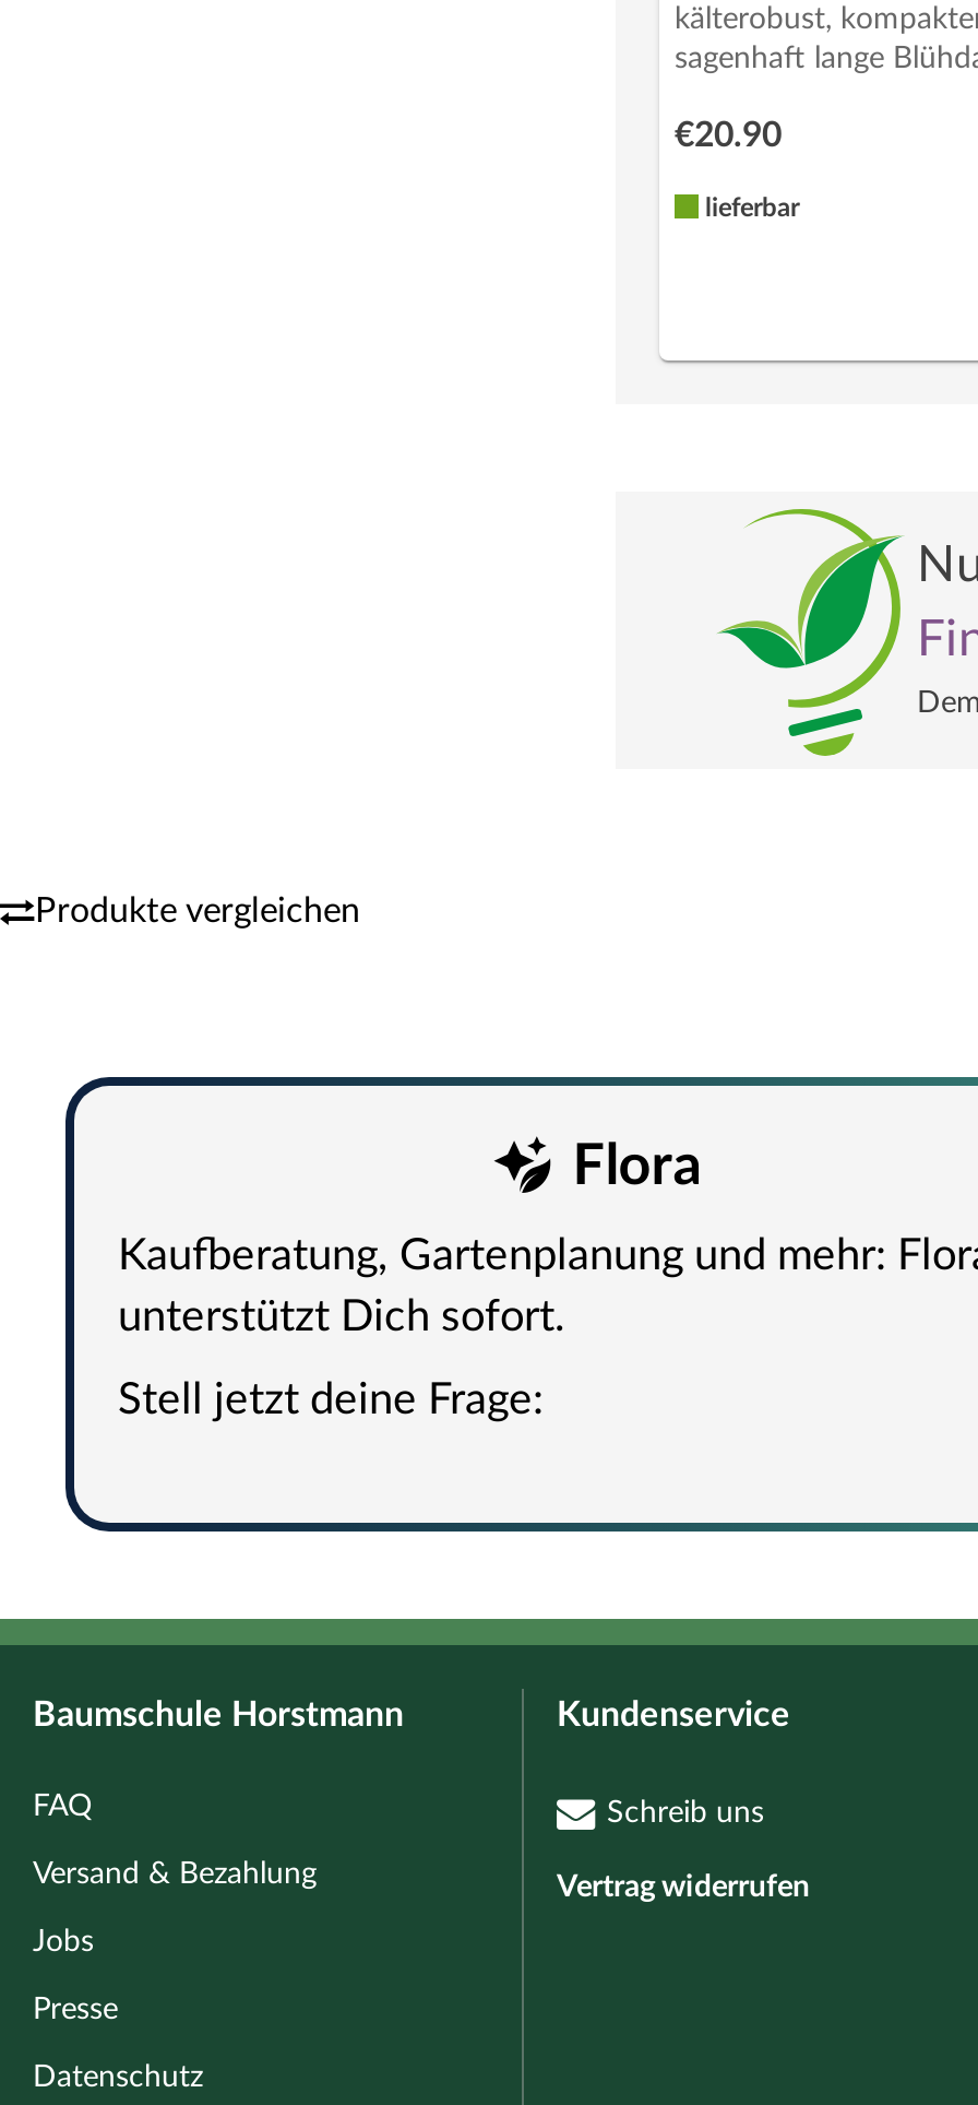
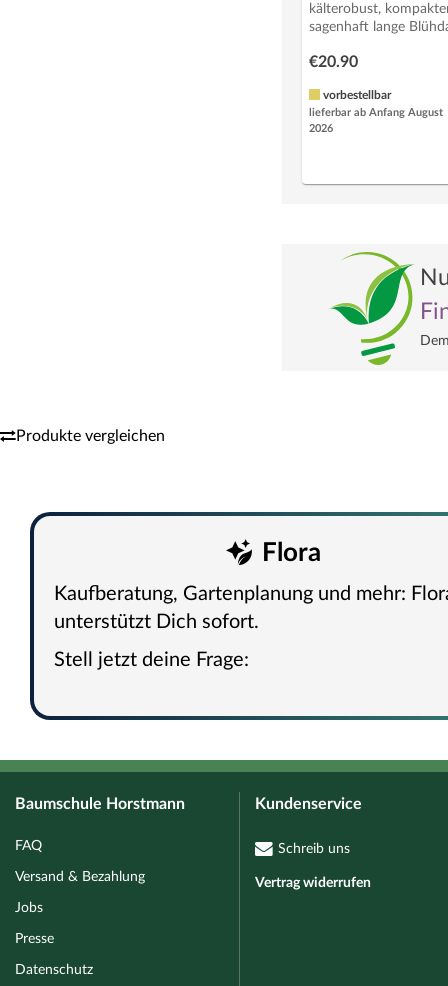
[705,194,799,220] lieferbar -> [309,89,443,134] vorbestellbar | lieferbar ab Anfang August | 2026

